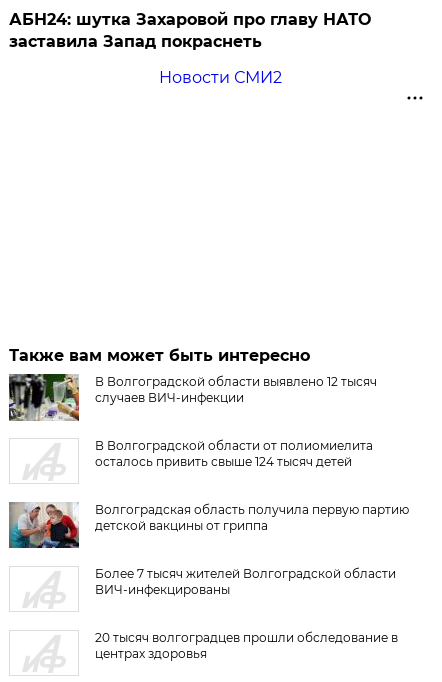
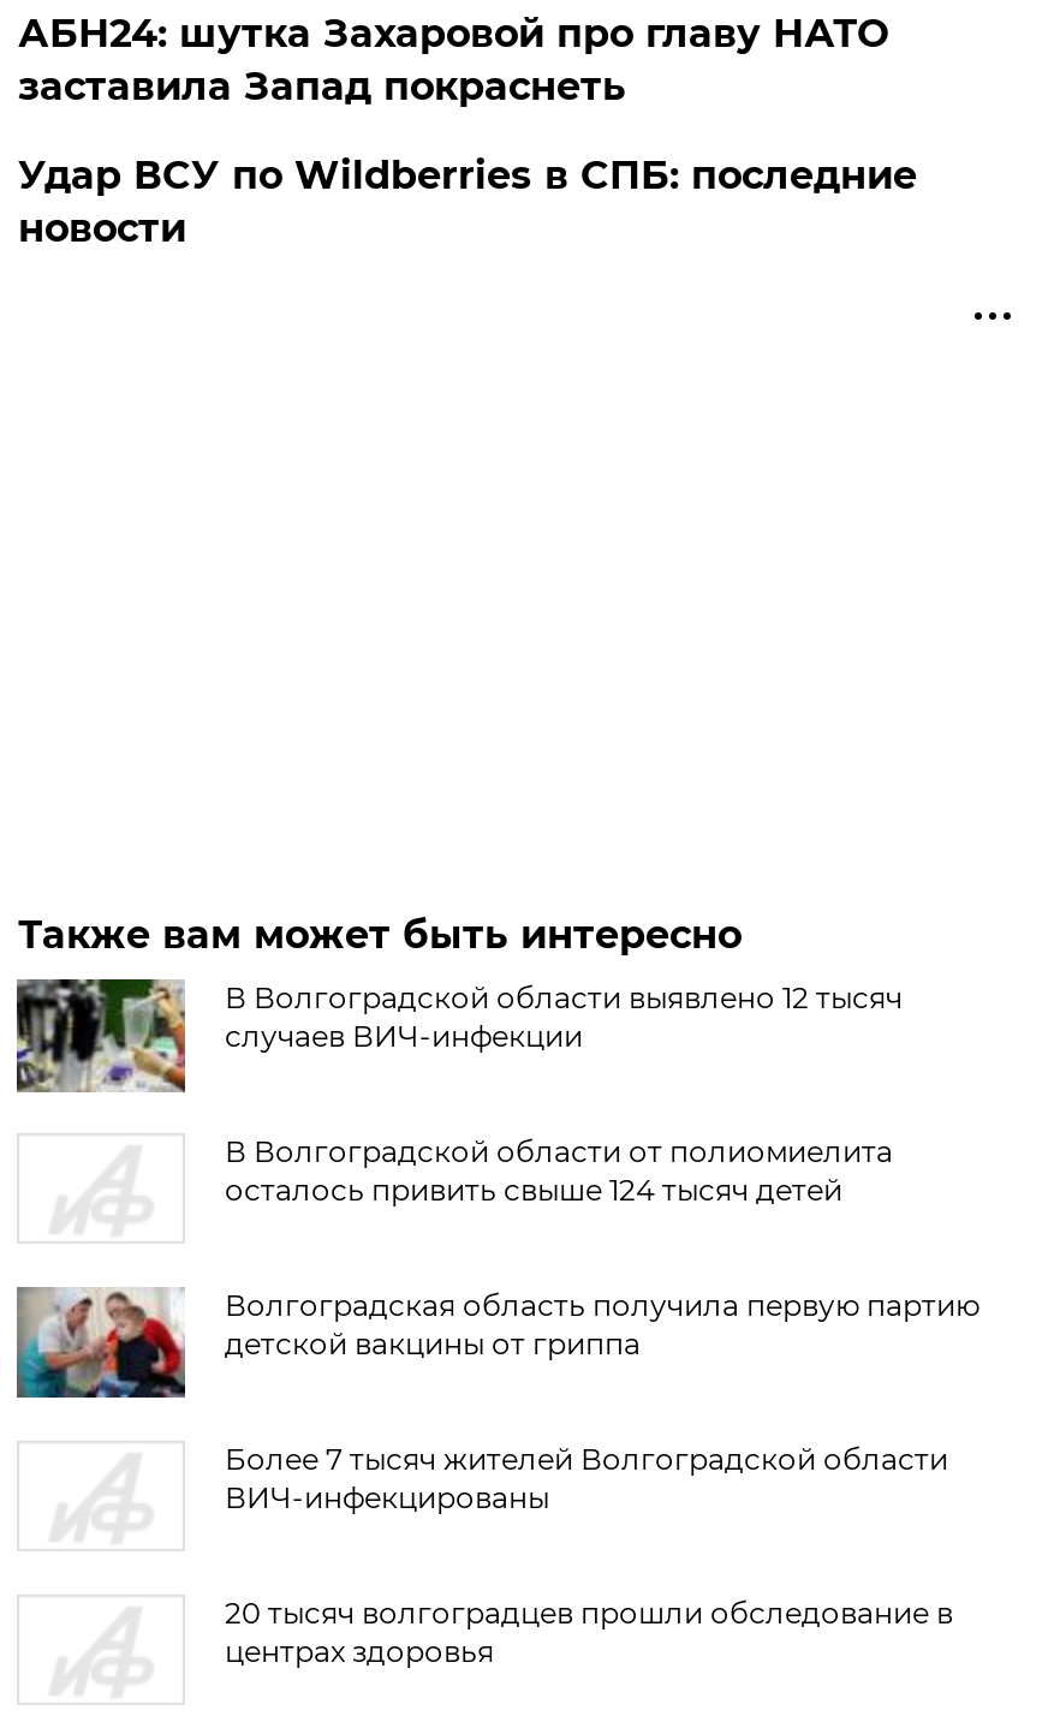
[159,68,282,87] Новости СМИ2 -> [18,153,917,251] Удар ВСУ по Wildberries в СПБ: последние | новости

